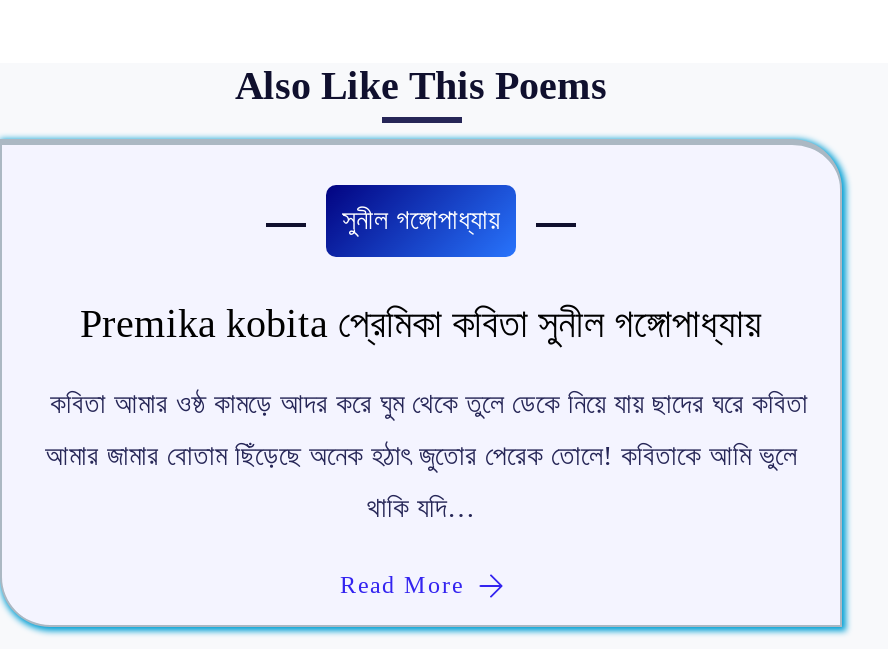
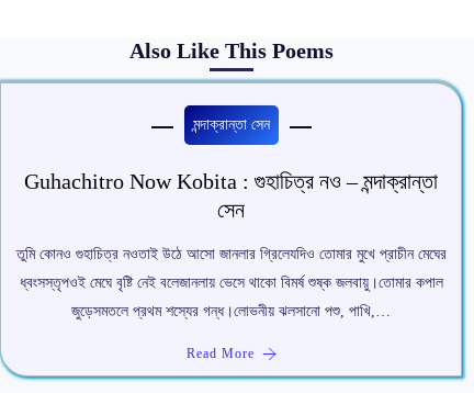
[342,205,500,235] সুনীল গঙ্গোপাধ্যায় -> [193,116,269,133] মন্দাক্রান্তা সেন
[80,301,762,345] Premika kobita প্রেমিকা কবিতা সুনীল গঙ্গোপাধ্যায় -> [24,169,438,222] Guhachitro Now Kobita : গুহাচিত্র নও – মন্দাক্রান্তা | সেন
[34,389,808,419] কবিতা আমার ওষ্ঠ কামড়ে আদর করে ঘুম থেকে তুলে ডেকে নিয়ে যায় ছাদের ঘরে কবিতা -> [16,246,446,262] তুমি কোনও গুহাচিত্র নওতাই উঠে আসাে জানলার গ্রিলেযদিও তােমার মুখে প্রাচীন মেঘের
[45,441,797,471] আমার জামার বোতাম ছিঁড়েছে অনেক হঠাৎ জুতোর পেরেক তোলে! কবিতাকে আমি ভুলে -> [19,274,443,291] ধ্বংসস্তৃপওই মেঘে বৃষ্টি নেই বলেজানলায় ভেসে থাকো বিমর্ষ শুষ্ক জলবায়ু।তােমার কপাল
[367,493,475,523] থাকি যদি… -> [71,303,391,319] জুড়েসমতলে প্রথম শস্যের গন্ধ।লােভনীয় ঝলসানাে পশু, পাখি,…

